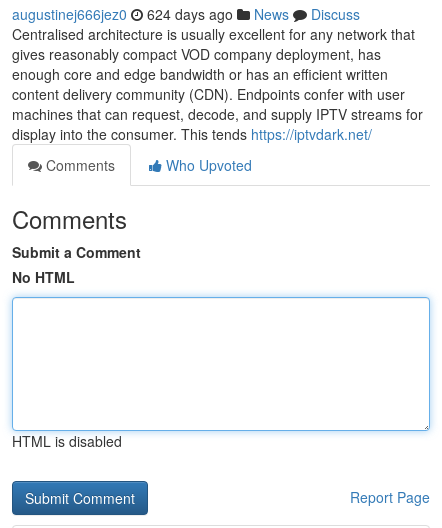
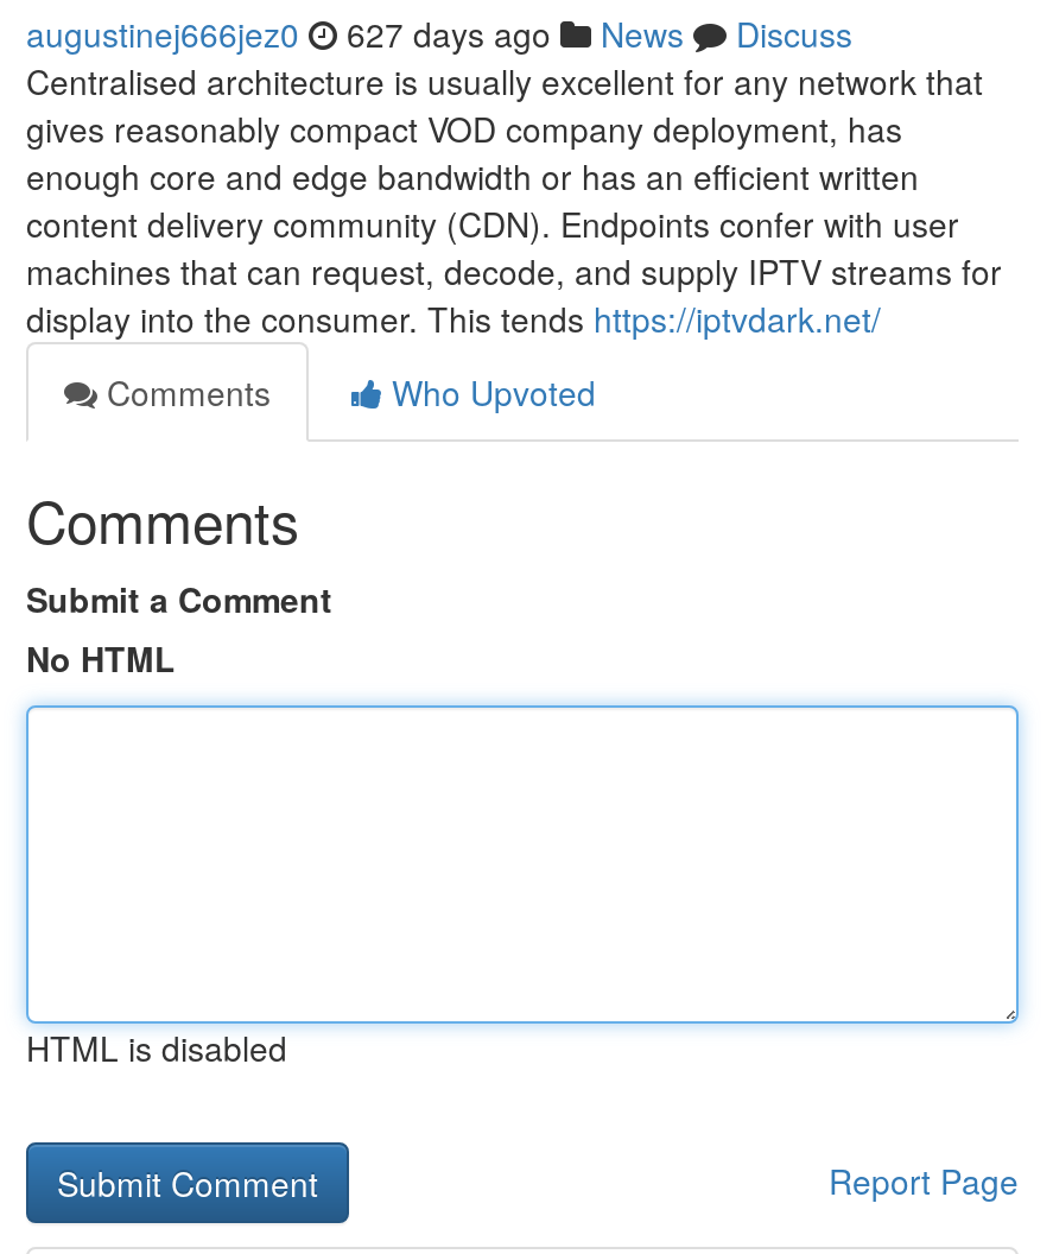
[12,4,360,24] augustinej666jez0 624 days ago News Discuss -> [26,9,852,57] augustinej666jez0 627 days ago News Discuss

